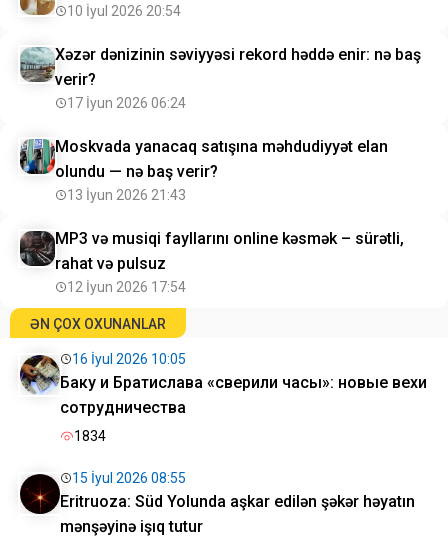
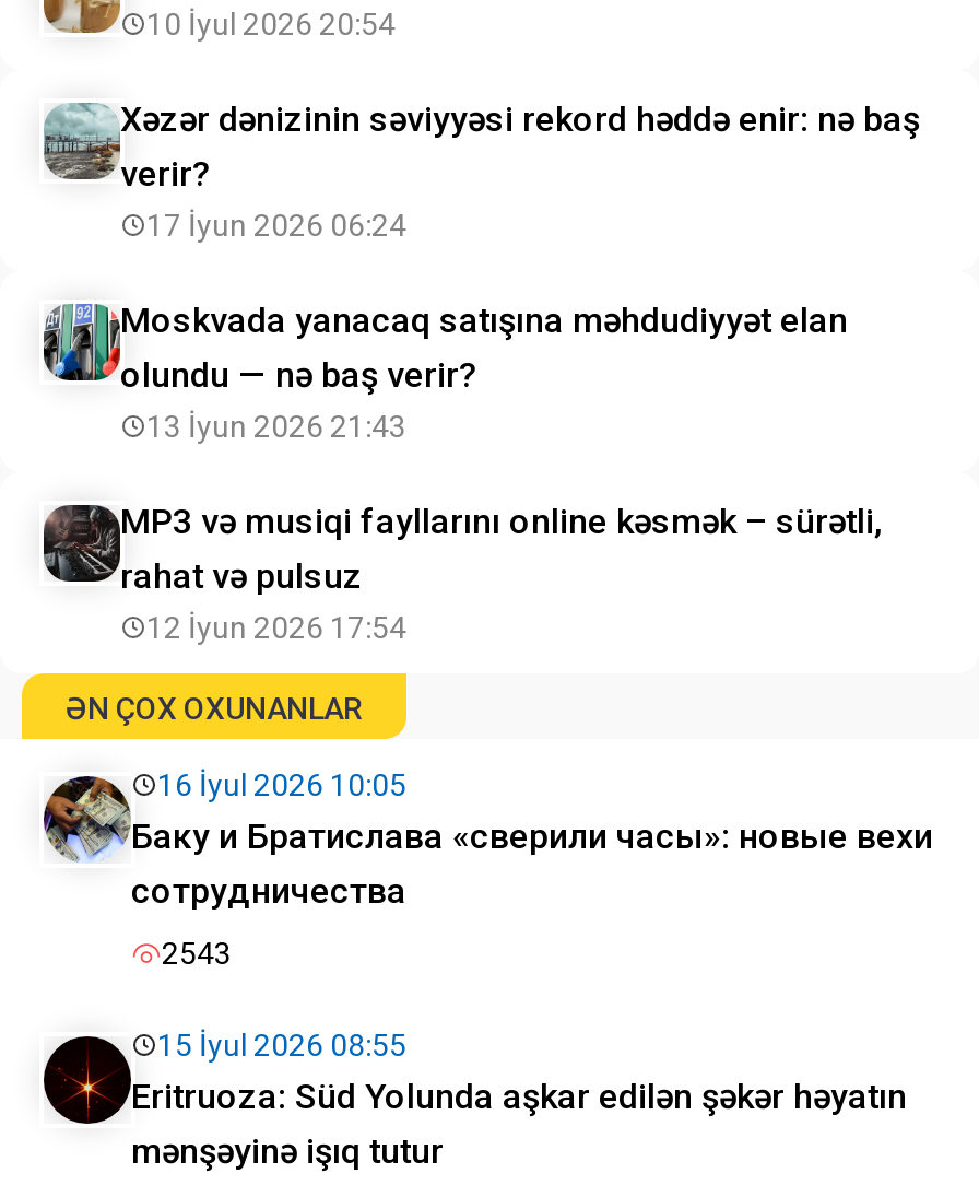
[74,428,106,444] 1834 -> [162,936,232,971] 2543

